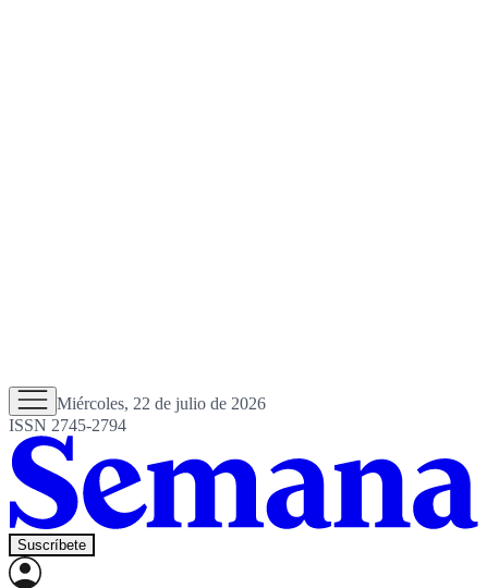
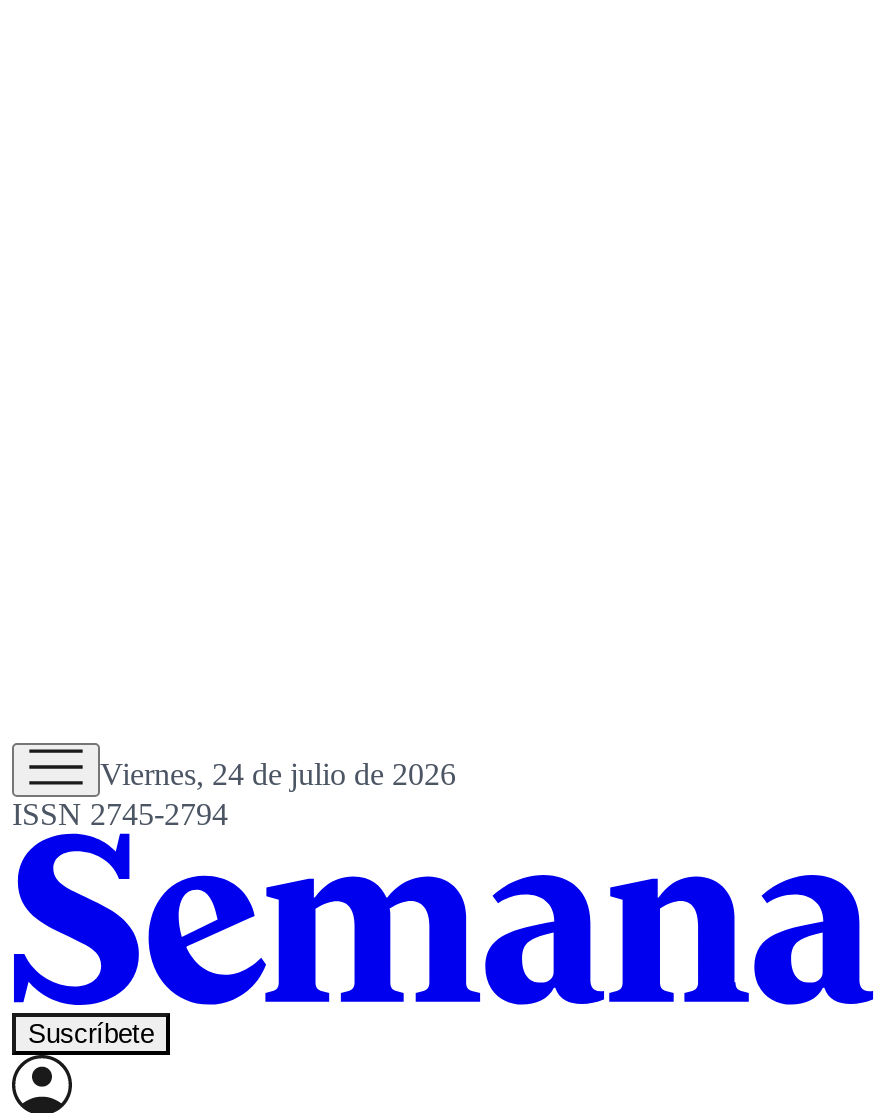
[57,394,266,413] Miércoles, 22 de julio de 2026 -> [100,757,456,791] Viernes, 24 de julio de 2026

